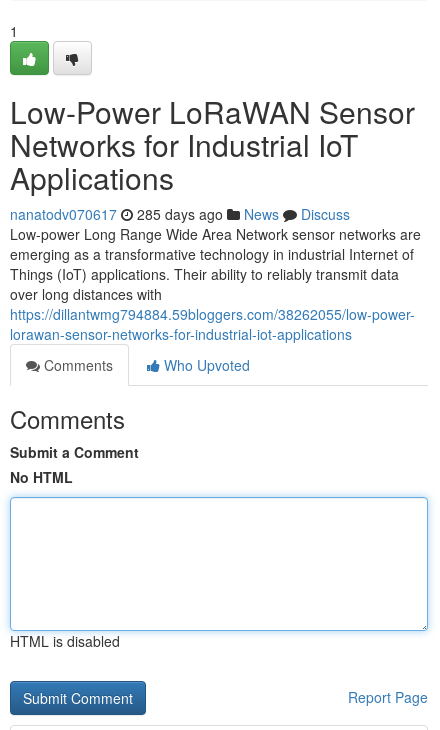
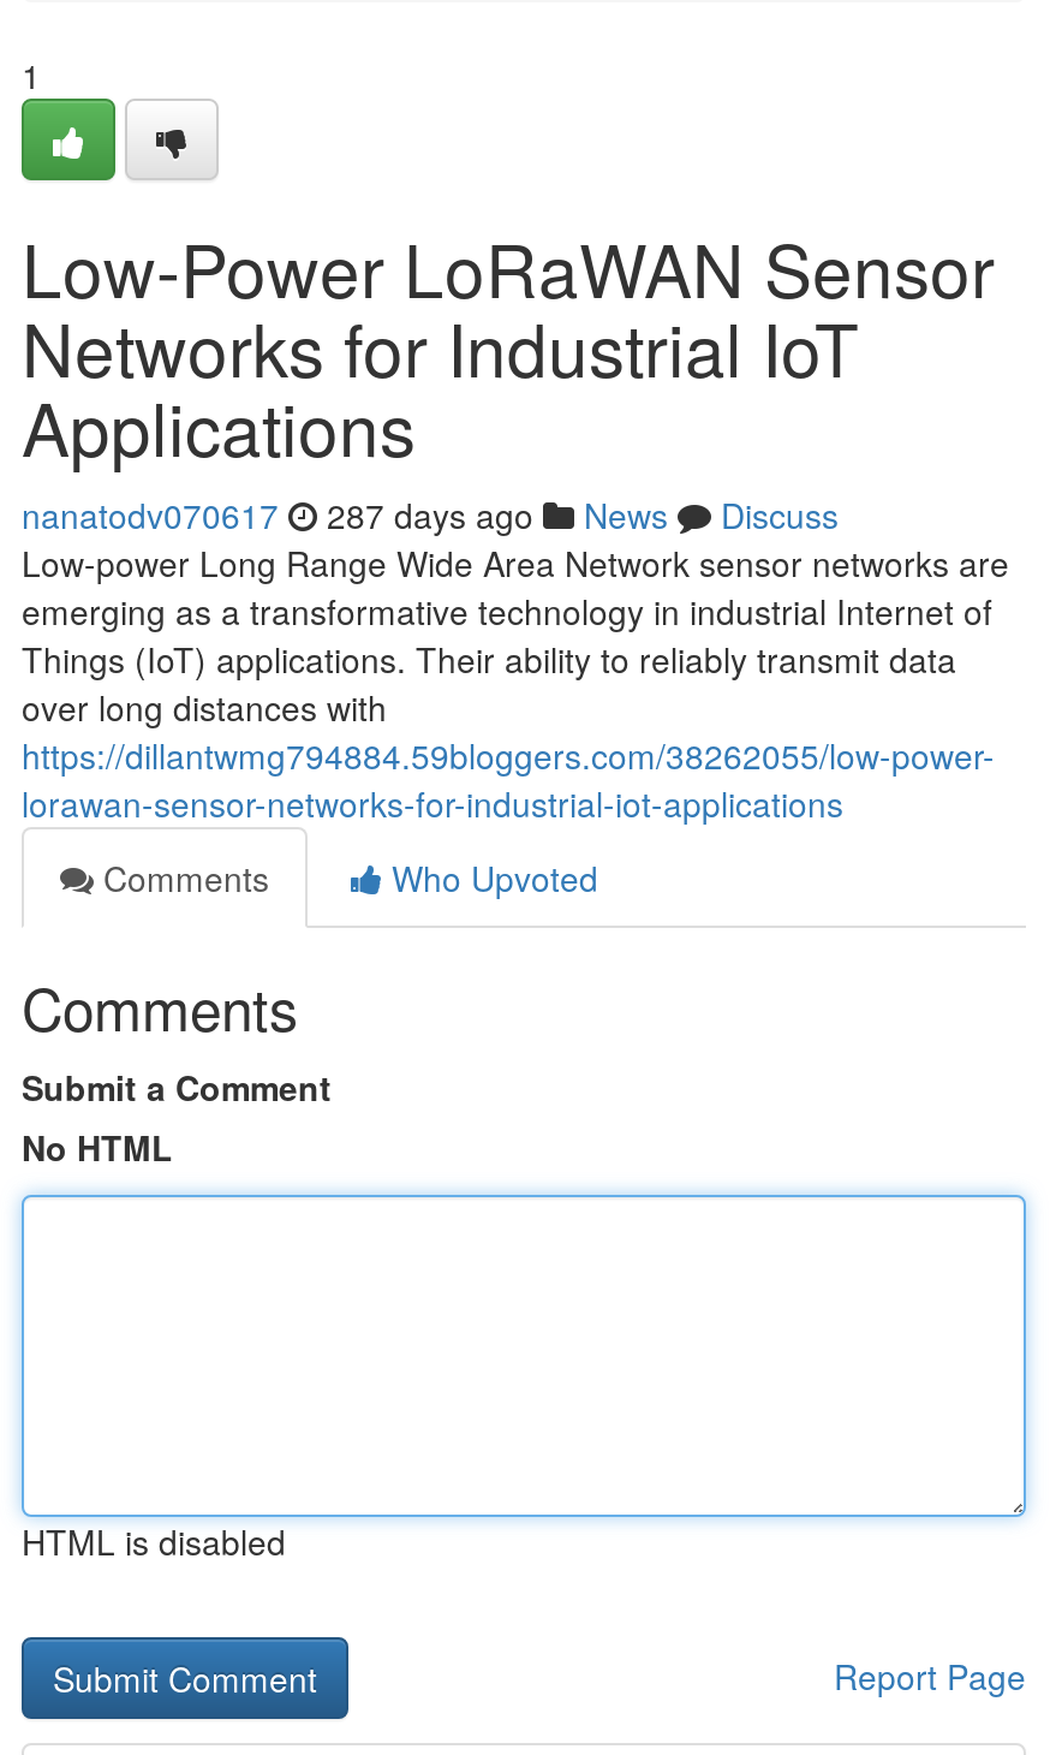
[10,204,350,224] nanatodv070617 285 days ago News Discuss -> [22,490,839,539] nanatodv070617 287 days ago News Discuss

